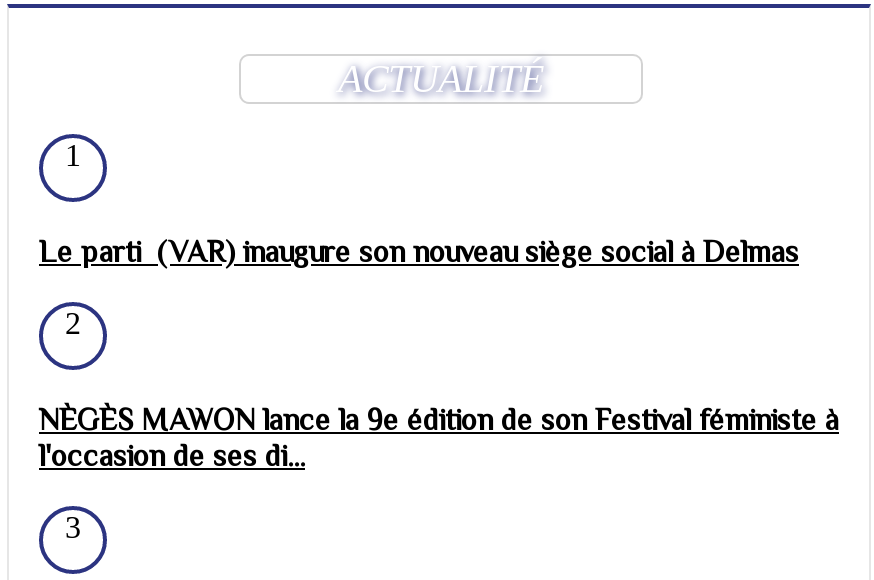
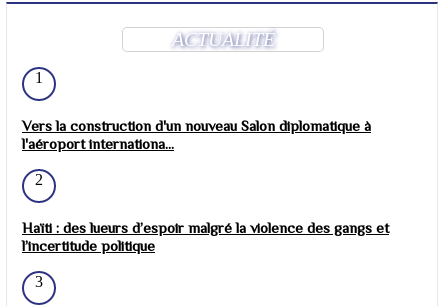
[39,234,799,268] Le parti (VAR) inaugure son nouveau siège social à Delmas -> [22,117,371,152] Vers la construction d'un nouveau Salon diplomatique à | l'aéroport internationa...
[39,402,839,472] NÈGÈS MAWON lance la 9e édition de son Festival féministe à | l'occasion de ses di... -> [22,219,389,254] Haïti : des lueurs d’espoir malgré la violence des gangs et | l’incertitude politique

